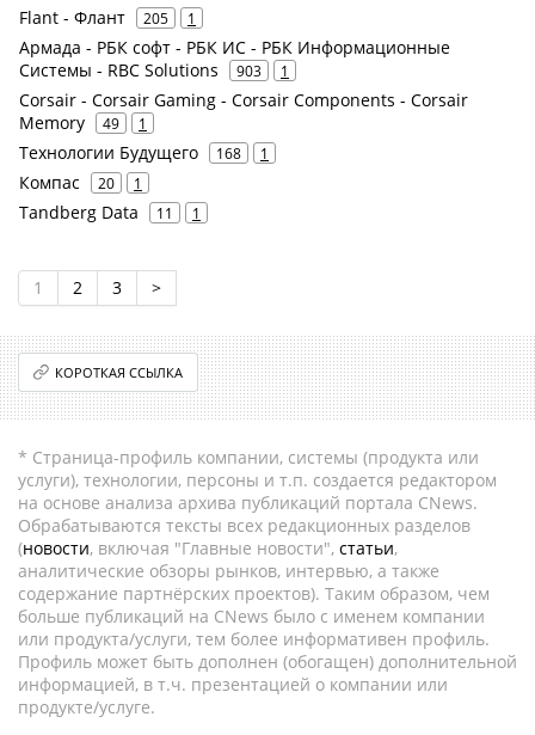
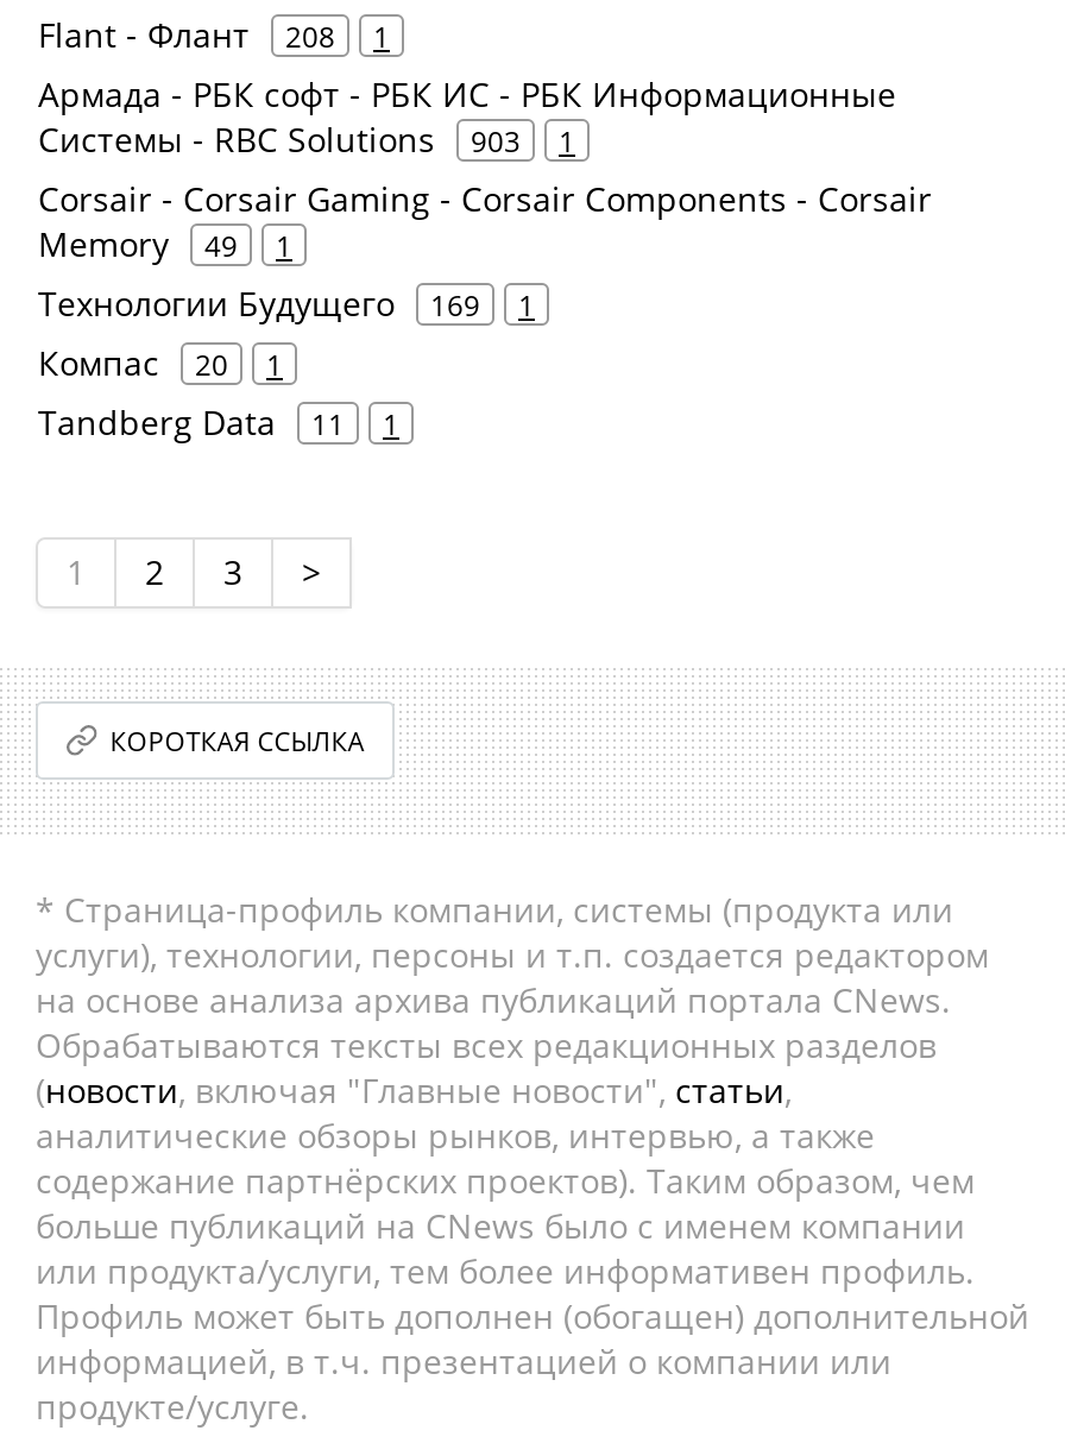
[19,6,196,29] Flant - Флант 205 1 -> [38,12,390,57] Flant - Флант 208 1
[19,141,269,164] Технологии Будущего 168 1 -> [38,281,535,326] Технологии Будущего 169 1

